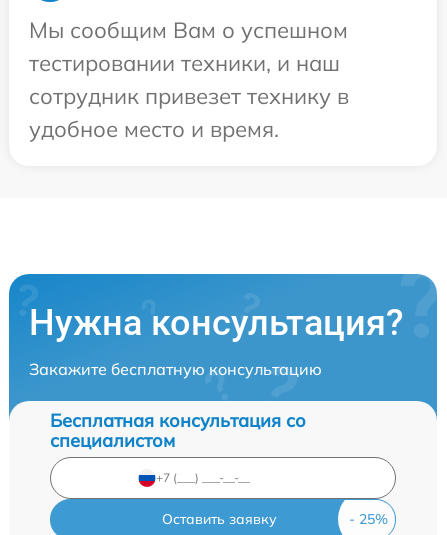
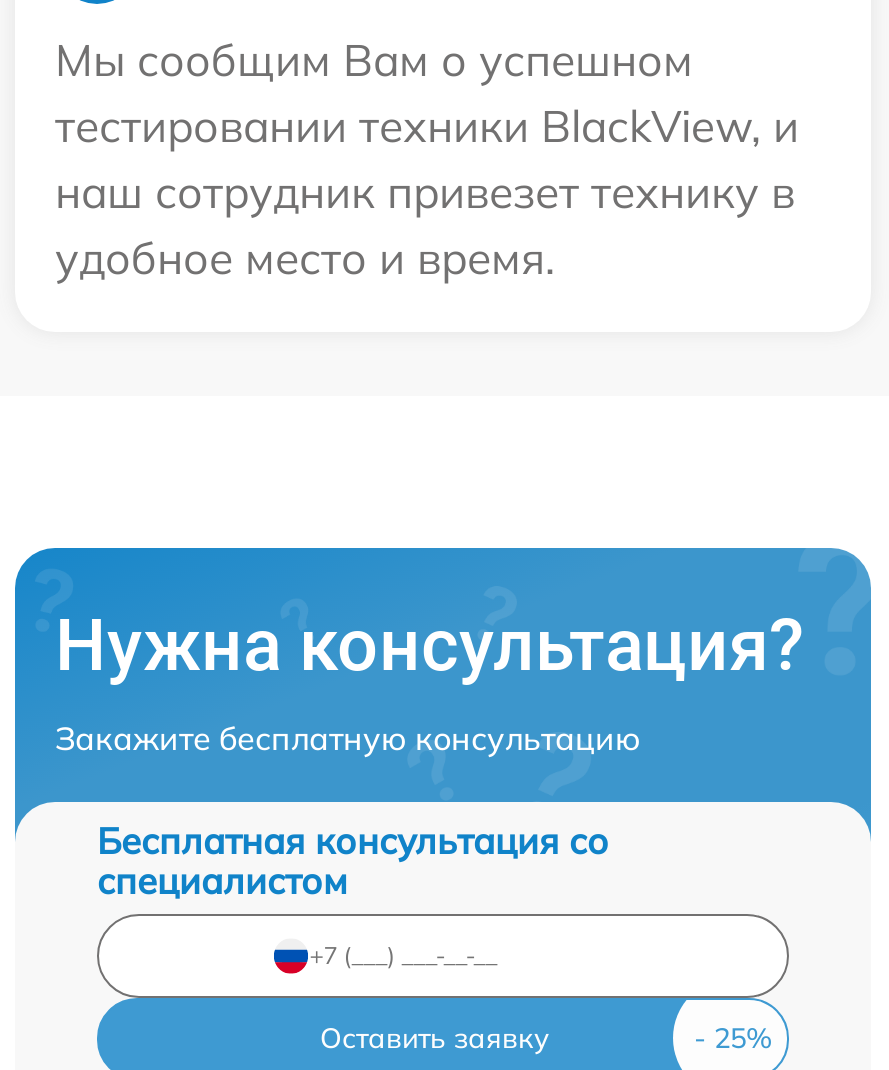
[29,49,349,110] тестировании техники, и наш | сотрудник привезет технику в -> [55,98,799,220] тестировании техники BlackView, и | наш сотрудник привезет технику в

